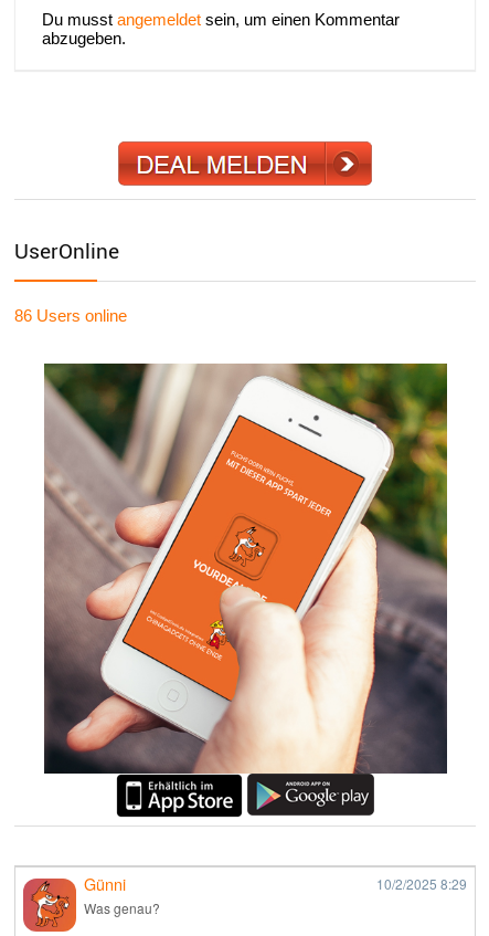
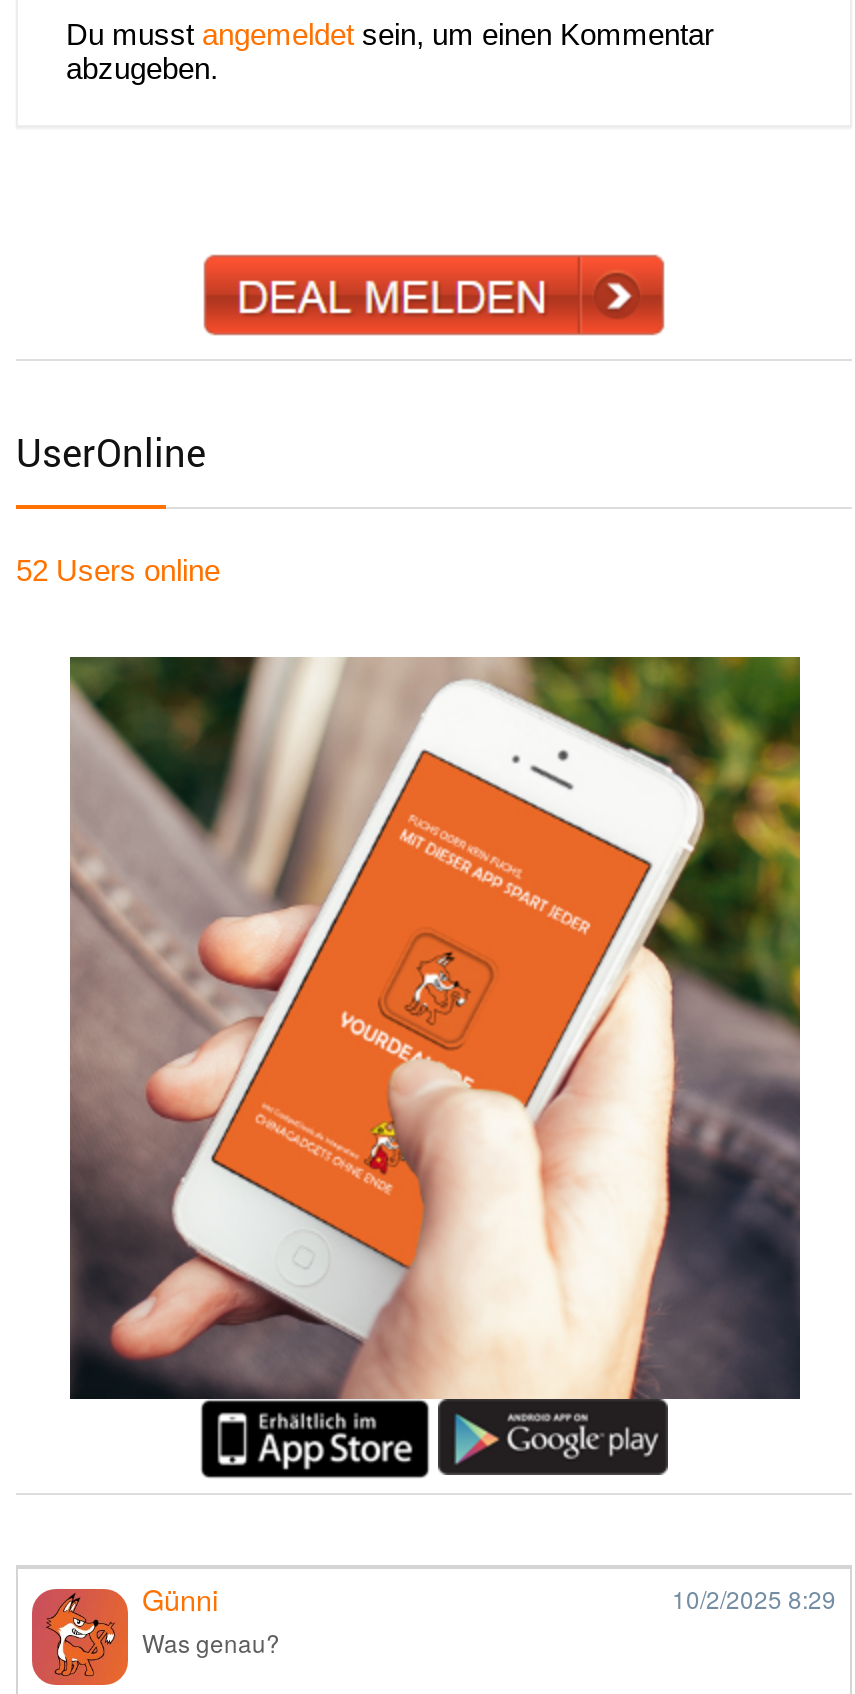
[14,306,127,324] 86 Users online -> [16,552,220,586] 52 Users online

